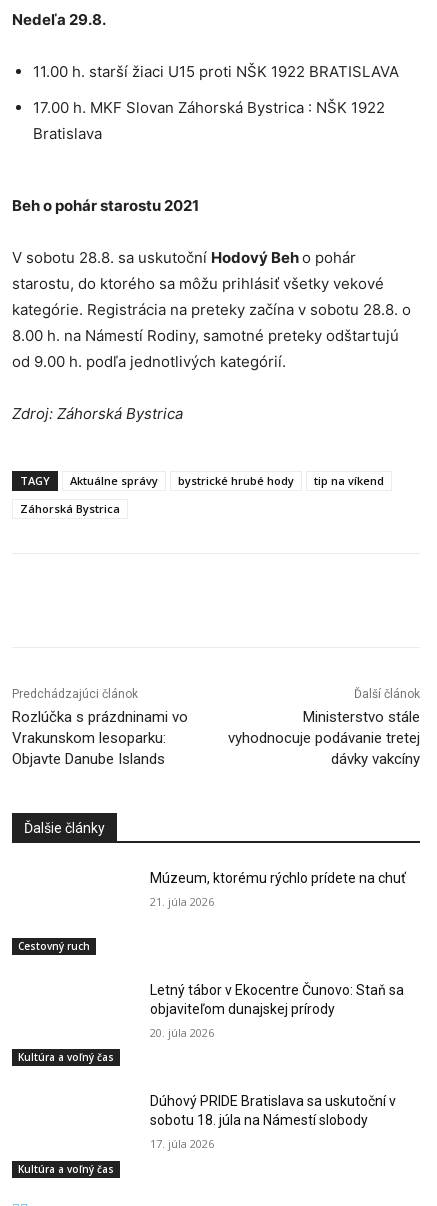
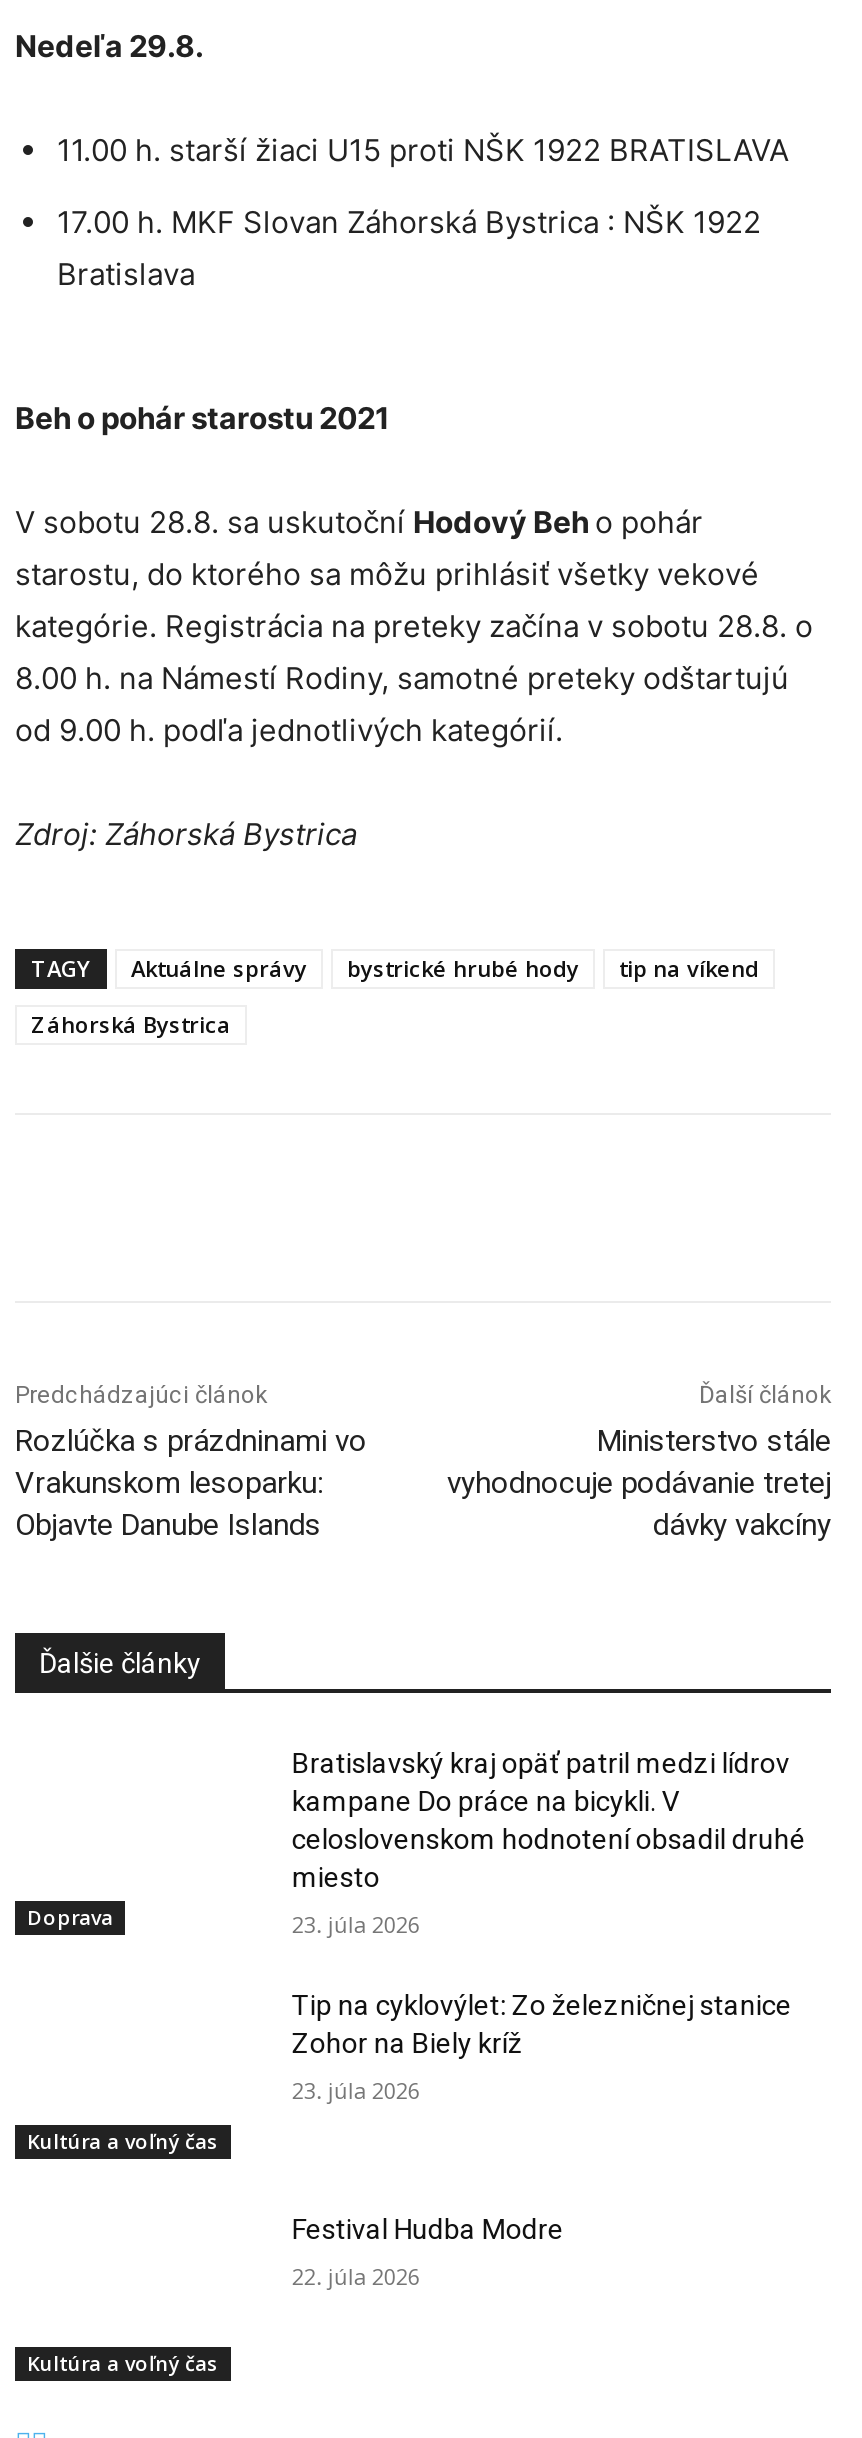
[150,870,406,886] Múzeum, ktorému rýchlo prídete na chuť -> [292,1747,806,1893] Bratislavský kraj opäť patril medzi lídrov | kampane Do práce na bicykli. V | celoslovenskom hodnotení obsadil druhé | miesto
[150,894,214,909] 21. júla 2026 -> [292,1909,420,1939] 23. júla 2026
[18,939,90,953] Cestovný ruch -> [27,1903,113,1931] Doprava
[150,982,404,1017] Letný tábor v Ekocentre Čunovo: Staň sa | objaviteľom dunajskej prírody -> [292,1989,792,2059] Tip na cyklovýlet: Zo železničnej stanice | Zohor na Biely kríž
[150,1025,214,1040] 20. júla 2026 -> [292,2075,420,2105] 23. júla 2026
[150,1093,396,1128] Dúhový PRIDE Bratislava sa uskutoční v | sobotu 18. júla na Námestí slobody -> [292,2212,564,2244] Festival Hudba Modre
[150,1136,214,1151] 17. júla 2026 -> [292,2260,420,2290] 22. júla 2026

